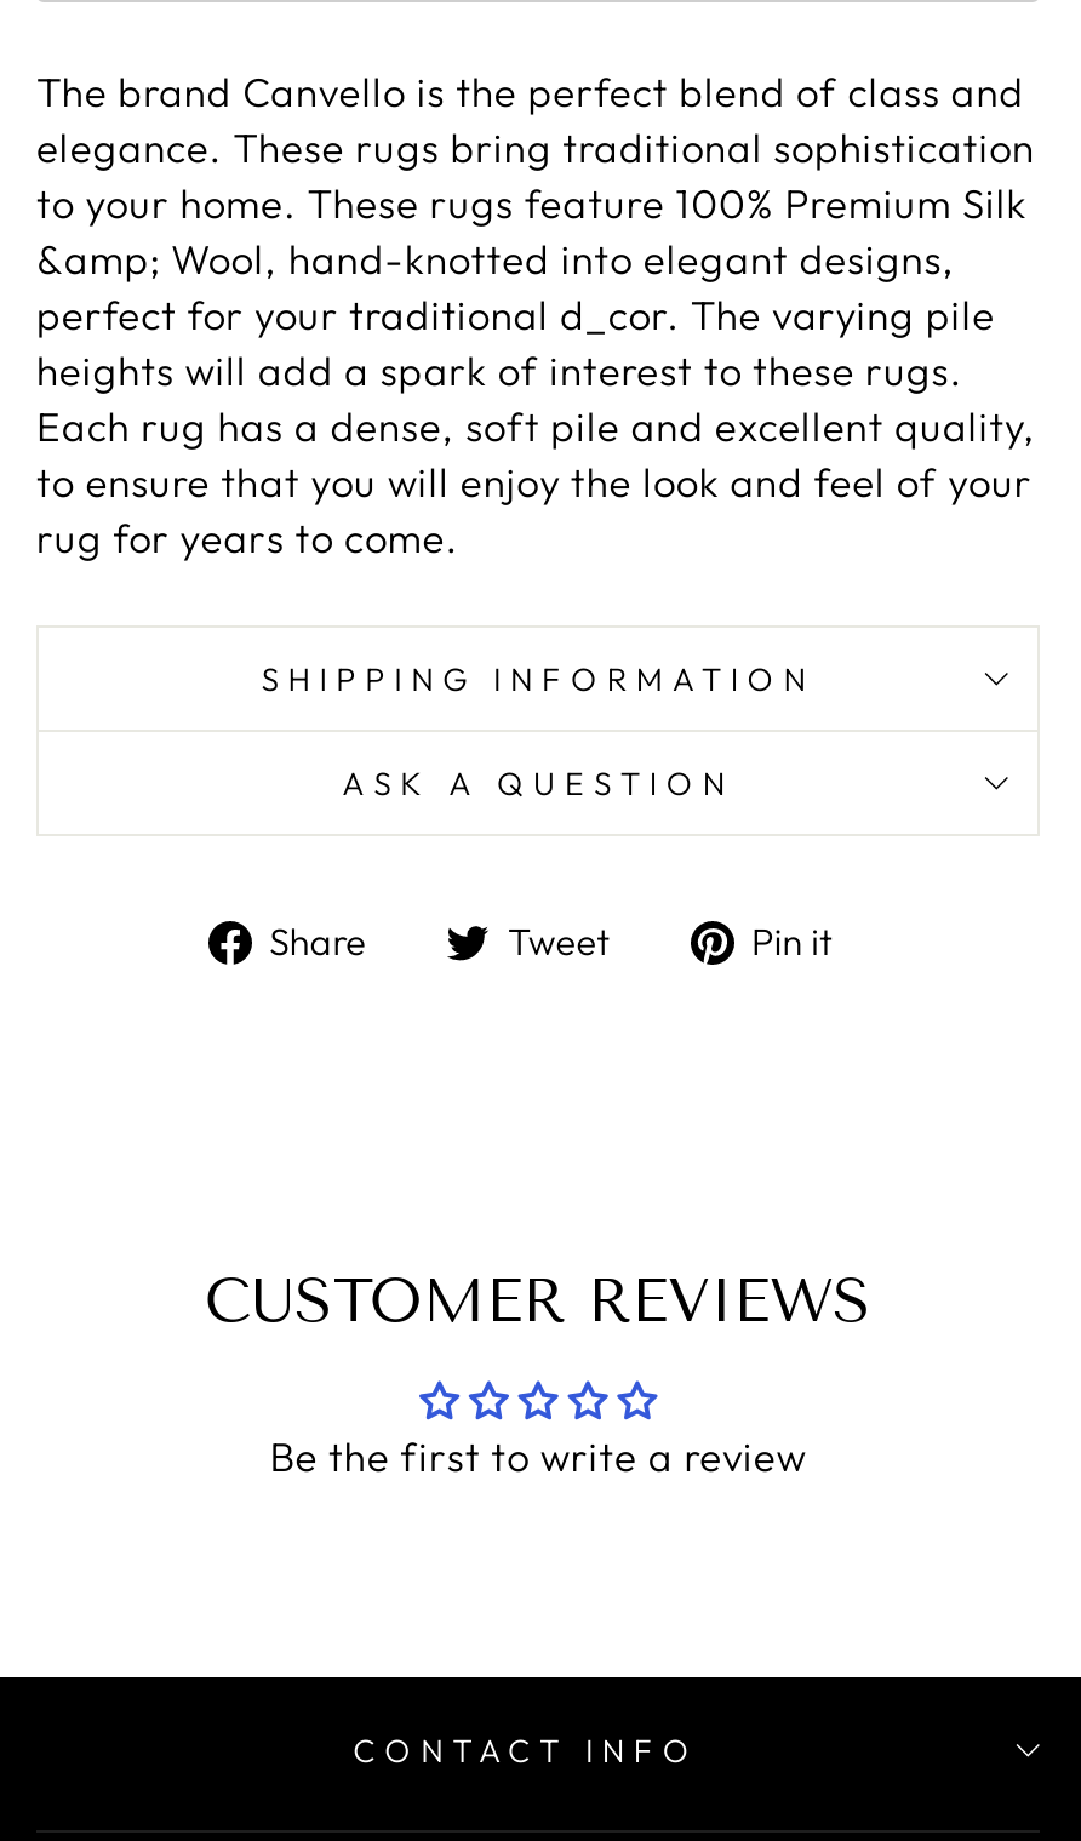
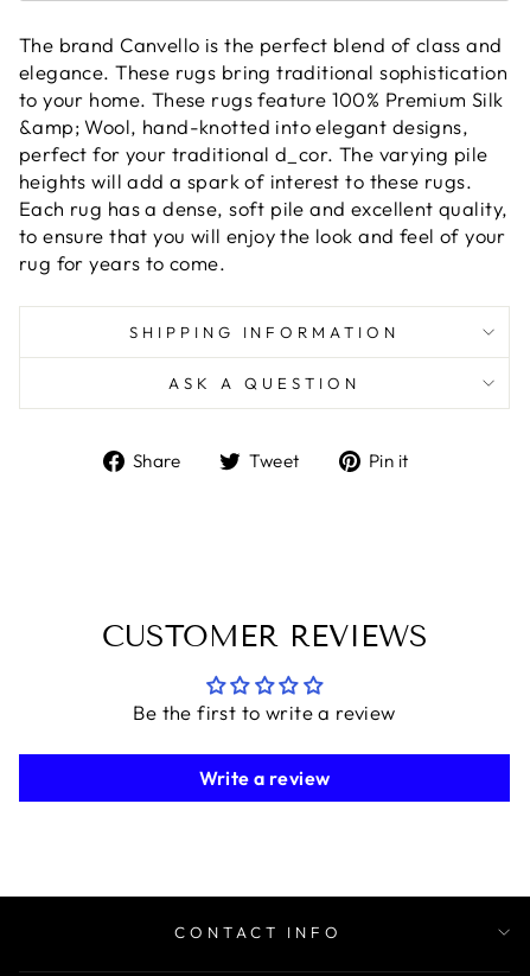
none -> [199,766,330,790] Write a review

